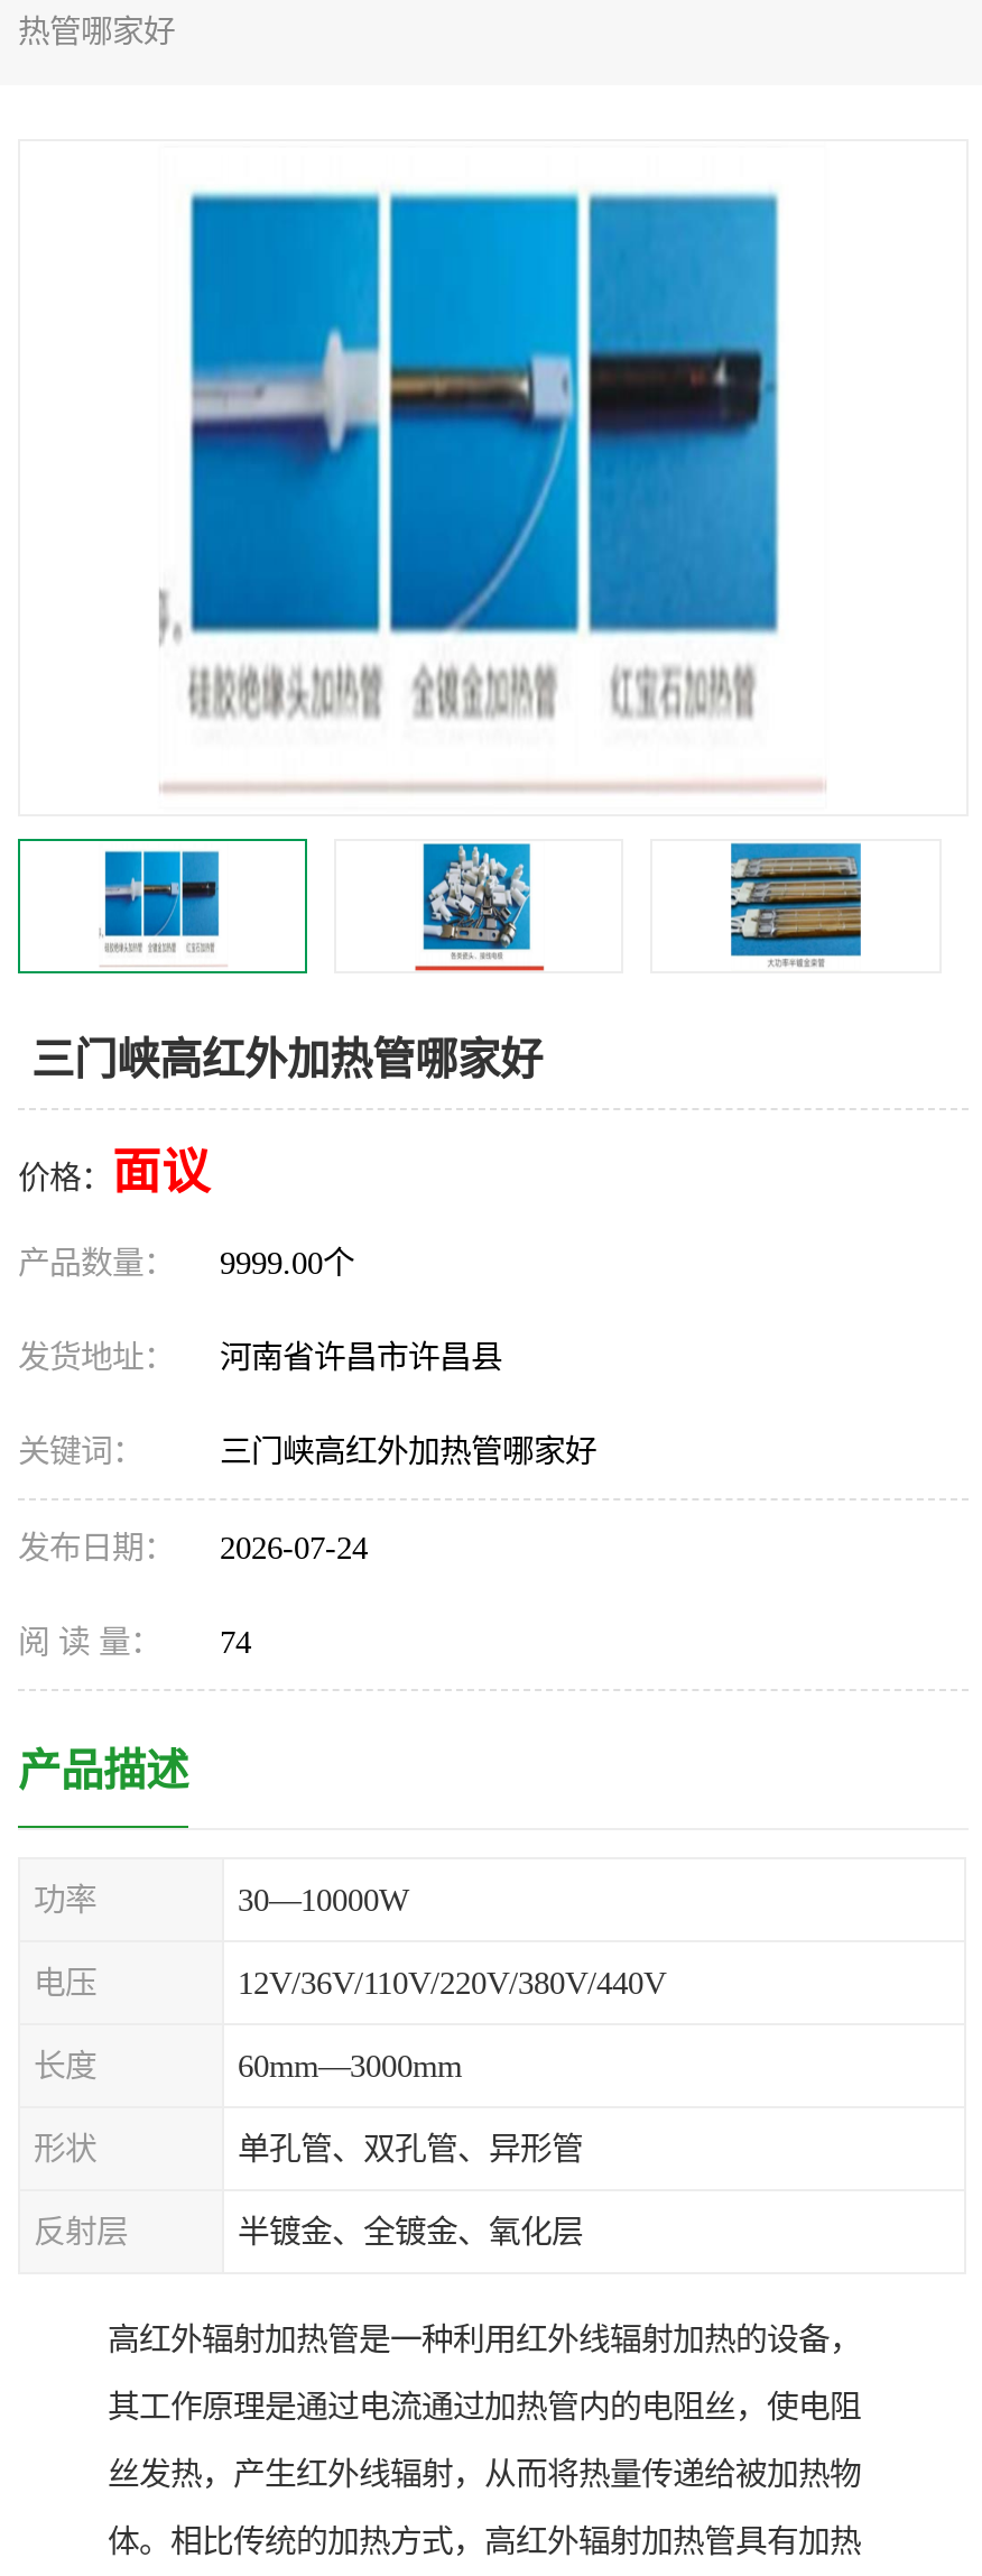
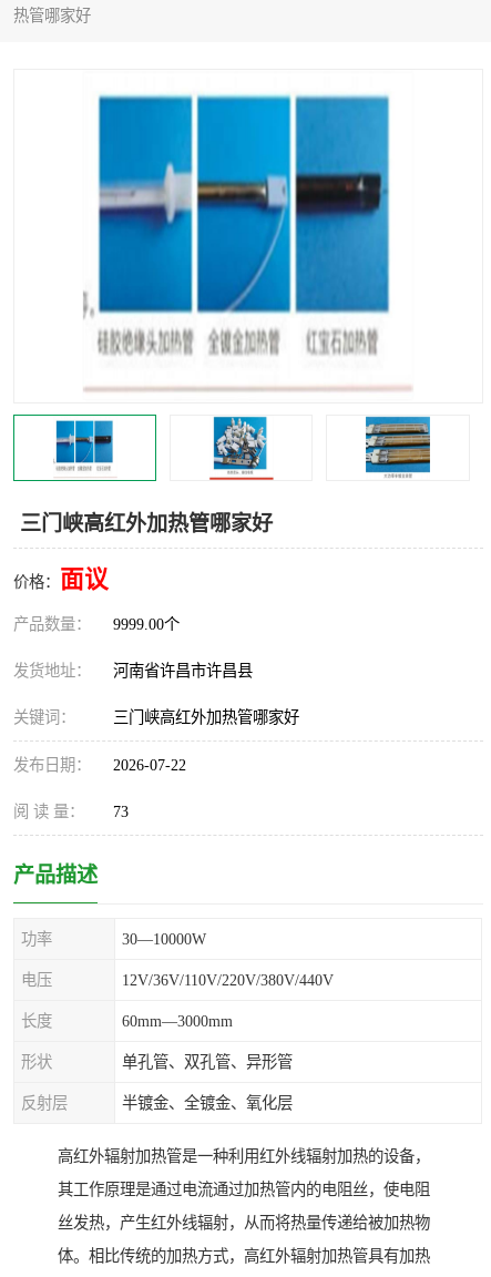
[18,1530,368,1566] 发布日期： 2026-07-24 -> [13,756,186,774] 发布日期： 2026-07-22
[18,1624,251,1660] 阅 读 量： 74 -> [13,803,129,820] 阅 读 量： 73

